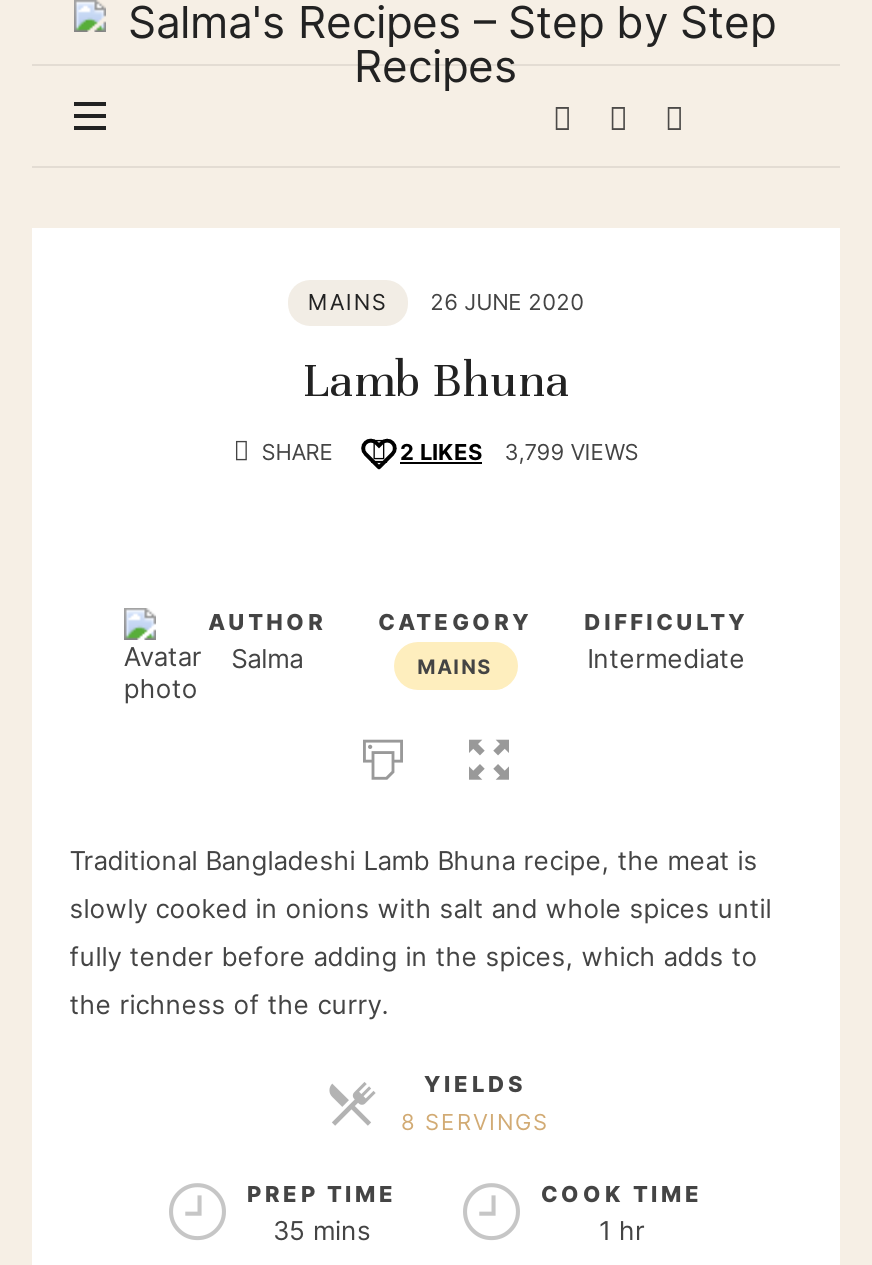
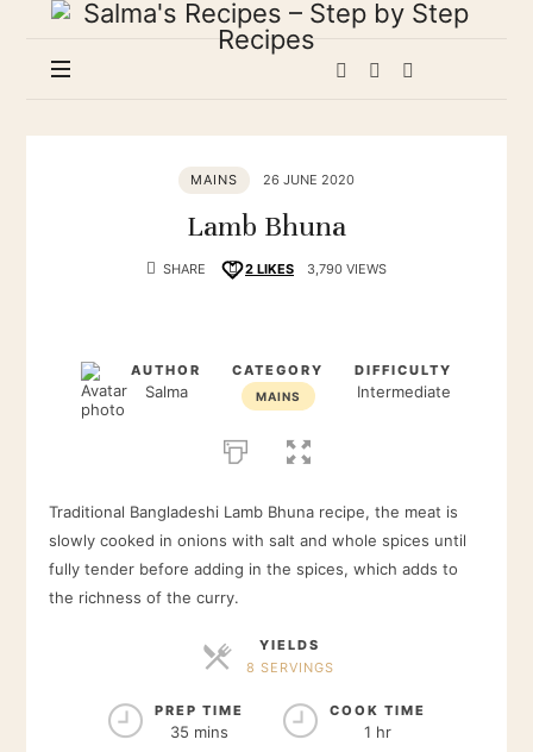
[400,439,638,467] 2 LIKES 3,799 VIEWS -> [245,261,387,278] 2 LIKES 3,790 VIEWS

